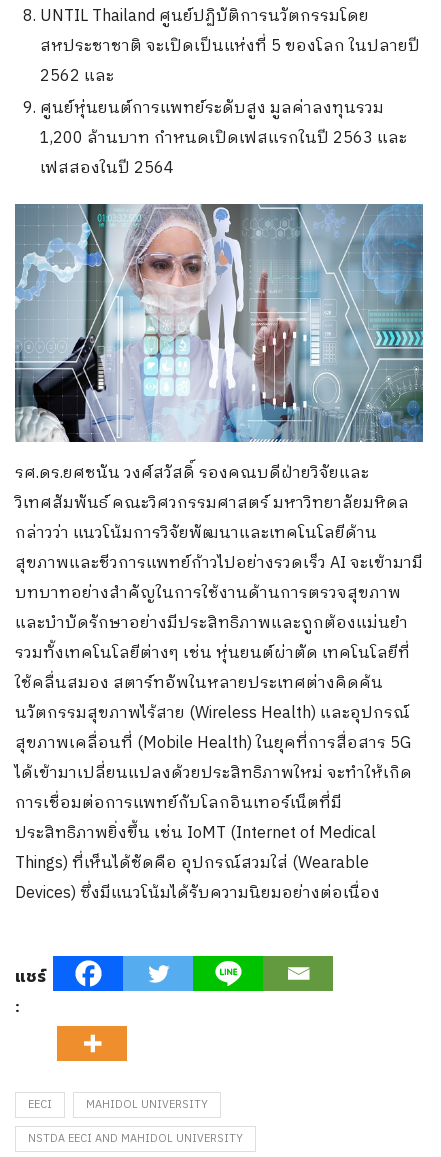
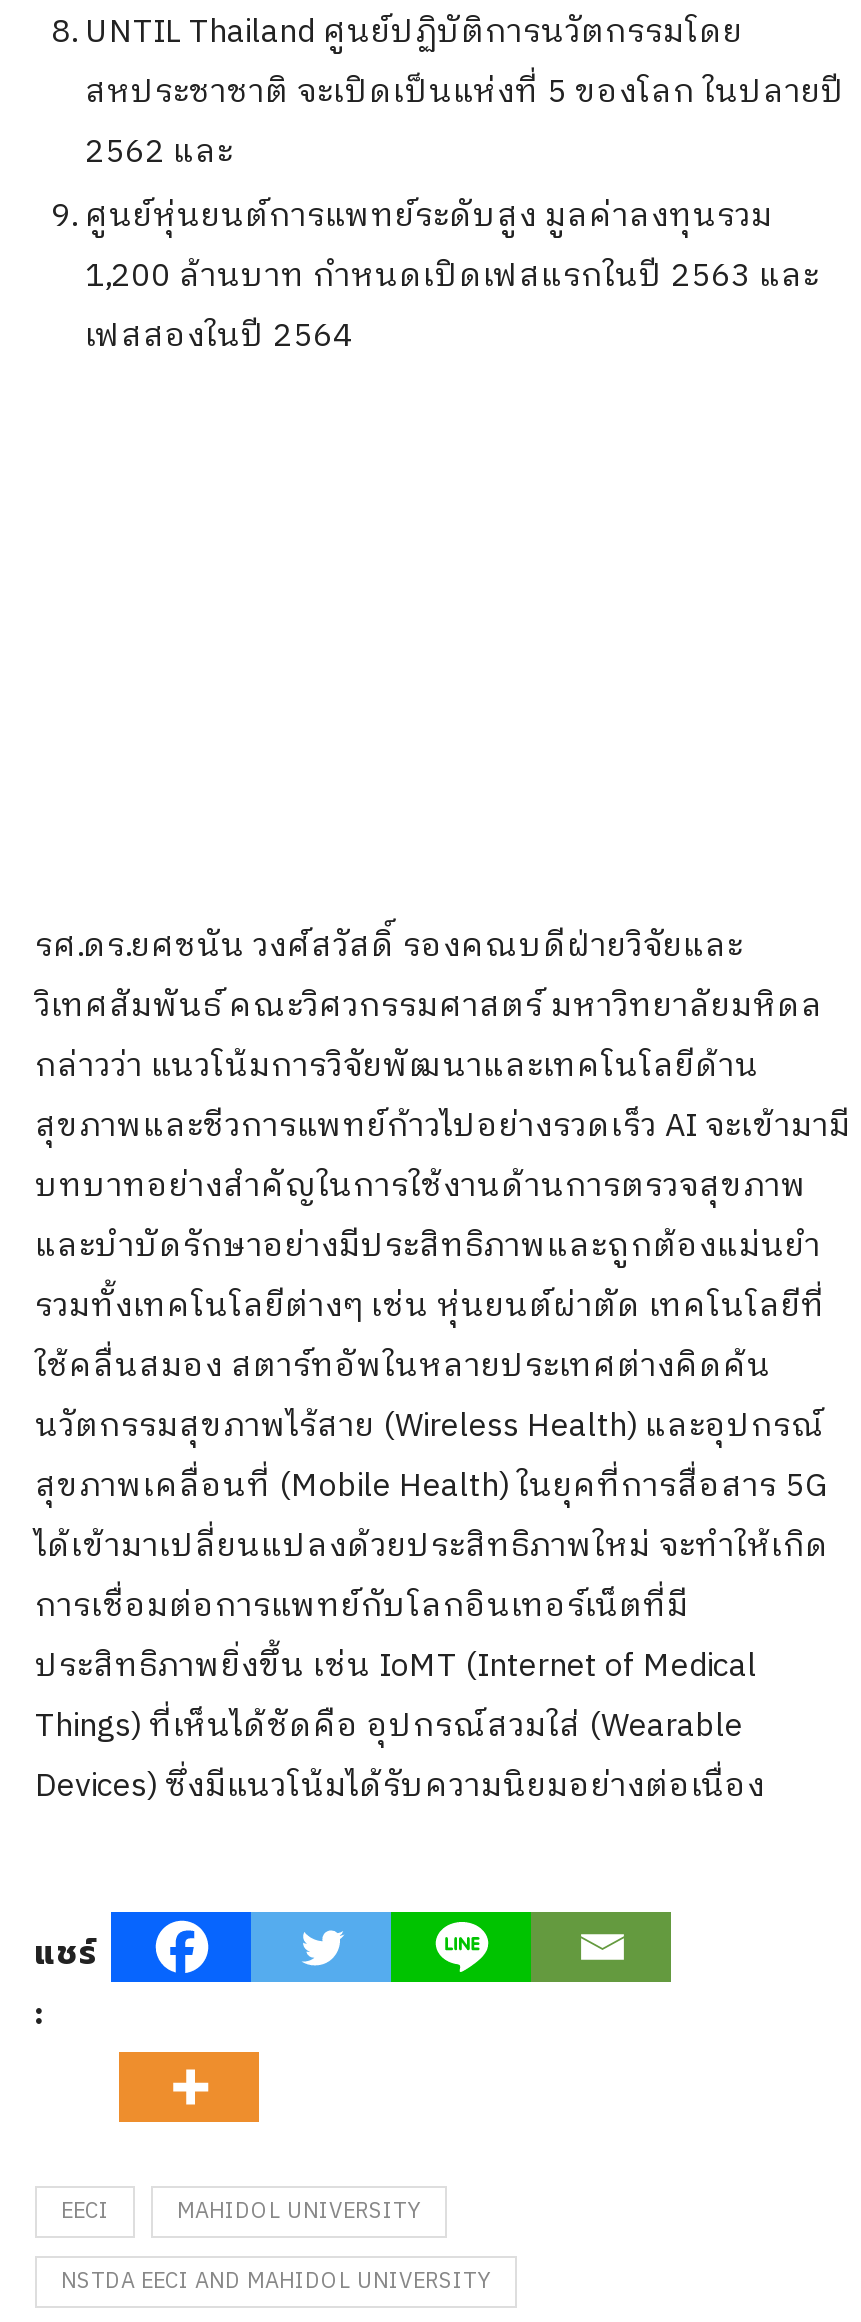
[14,203,424,443] [image] -> none

